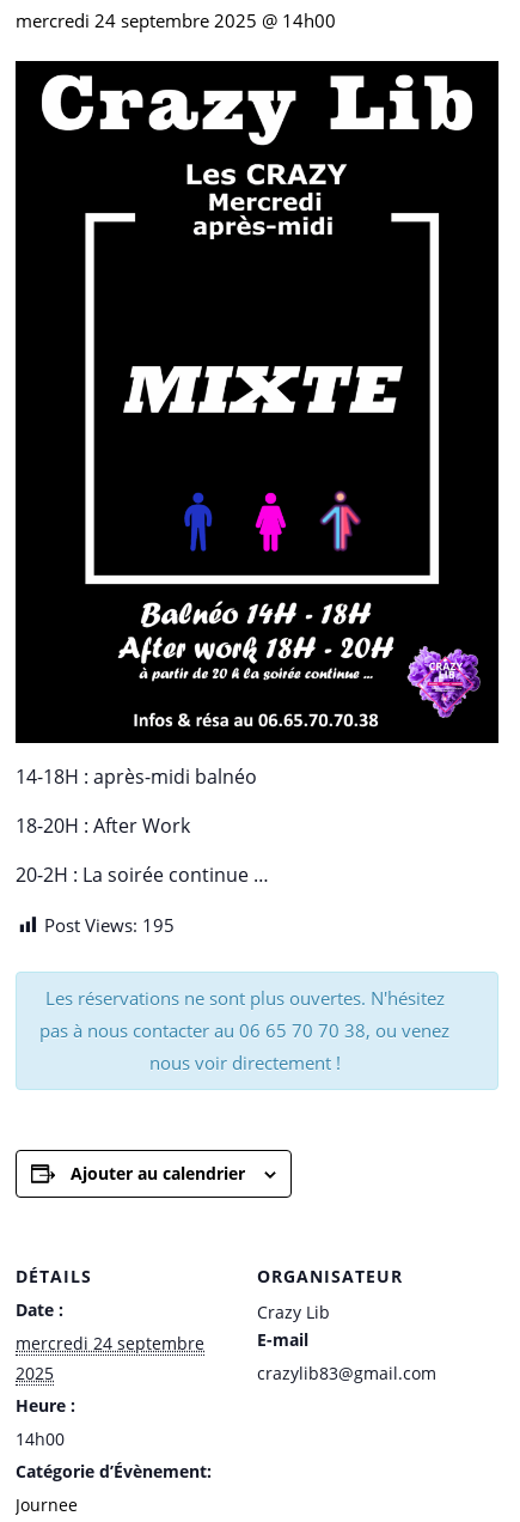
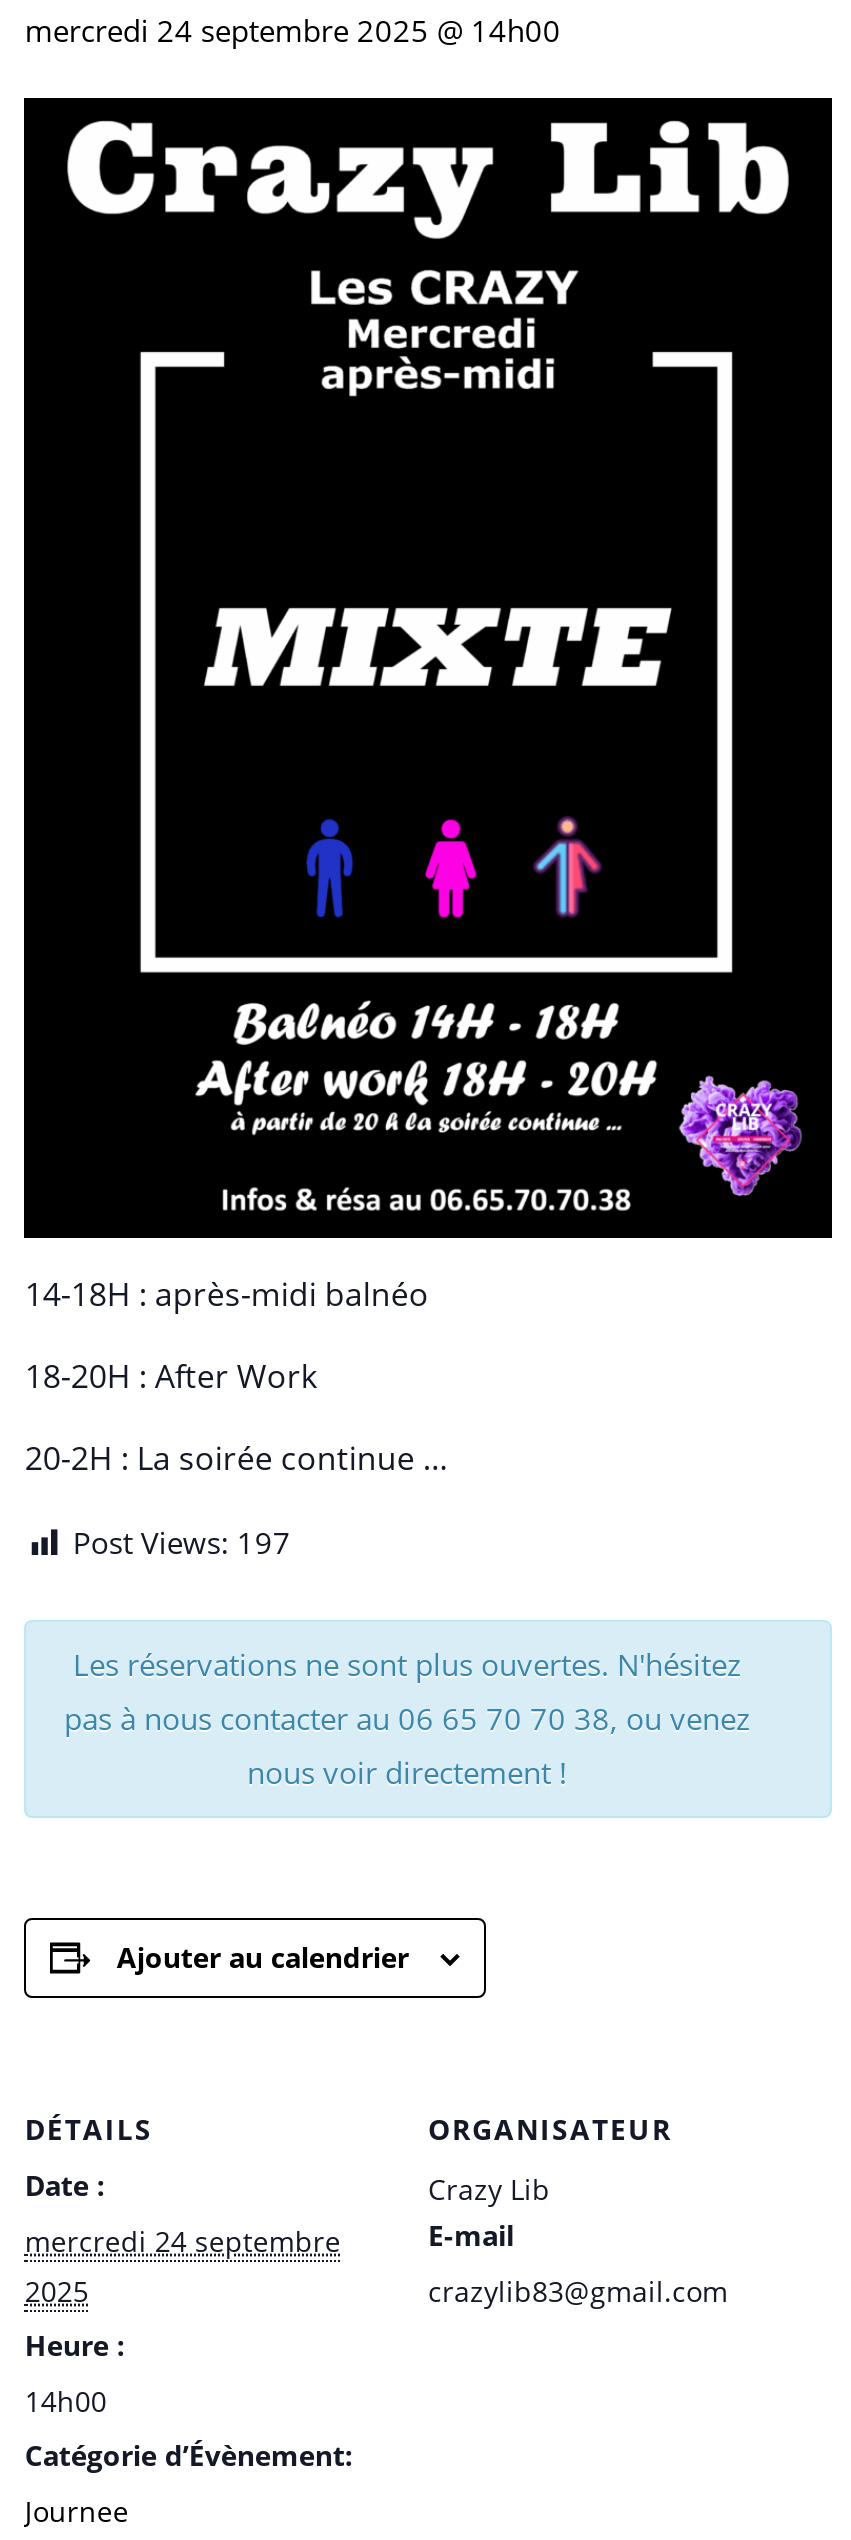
[45,913,175,937] Post Views: 195 -> [73,1522,291,1562] Post Views: 197

